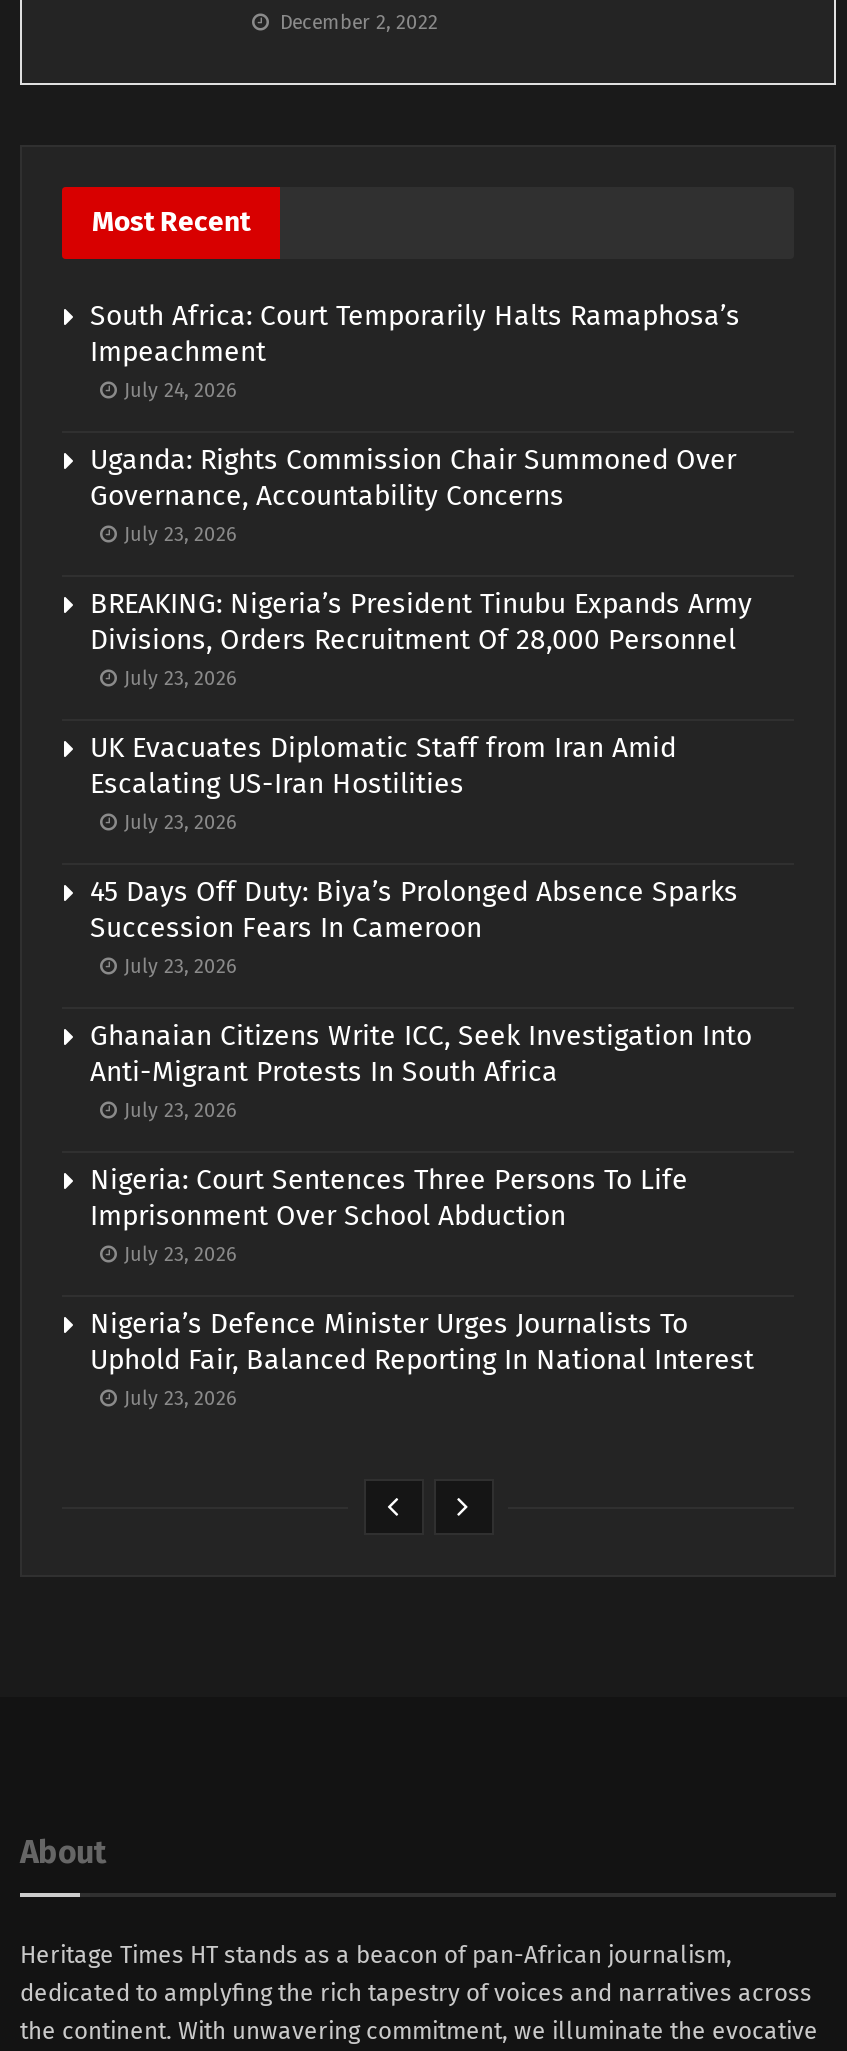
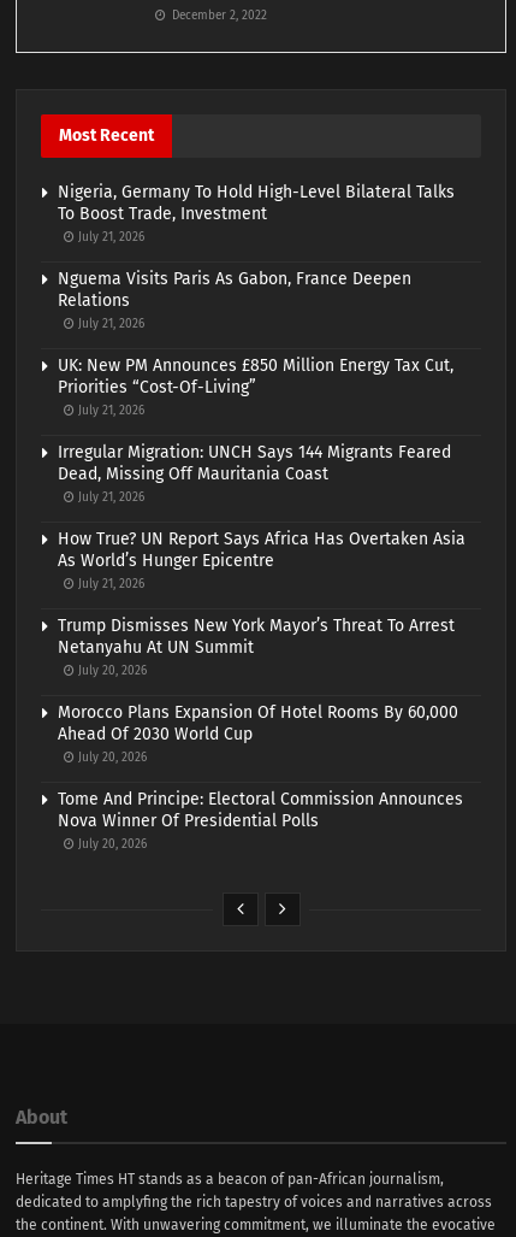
[90,298,740,402] South Africa: Court Temporarily Halts Ramaphosa’s | Impeachment | July 24, 2026 -> [58,182,455,244] Nigeria, Germany To Hold High-Level Bilateral Talks | To Boost Trade, Investment | July 21, 2026
[90,442,736,546] Uganda: Rights Commission Chair Summoned Over | Governance, Accountability Concerns | July 23, 2026 -> [58,268,411,331] Nguema Visits Paris As Gabon, France Deepen | Relations | July 21, 2026
[90,586,752,690] BREAKING: Nigeria’s President Tinubu Expands Army | Divisions, Orders Recruitment Of 28,000 Personnel | July 23, 2026 -> [58,355,453,418] UK: New PM Announces £850 Million Energy Tax Cut, | Priorities “Cost-Of-Living” | July 21, 2026
[90,730,676,834] UK Evacuates Diplomatic Staff from Iran Amid | Escalating US-Iran Hostilities | July 23, 2026 -> [58,442,451,504] Irregular Migration: UNCH Says 144 Migrants Feared | Dead, Missing Off Mauritania Coast | July 21, 2026
[90,874,738,978] 45 Days Off Duty: Biya’s Prolonged Absence Sparks | Succession Fears In Cameroon | July 23, 2026 -> [58,528,465,591] How True? UN Report Says Africa Has Overtaken Asia | As World’s Hunger Epicentre | July 21, 2026
[90,1018,752,1122] Ghanaian Citizens Write ICC, Seek Investigation Into | Anti-Migrant Protests In South Africa | July 23, 2026 -> [58,615,455,678] Trump Dismisses New York Mayor’s Threat To Arrest | Netanyahu At UN Summit | July 20, 2026
[90,1162,688,1266] Nigeria: Court Sentences Three Persons To Life | Imprisonment Over School Abduction | July 23, 2026 -> [58,702,458,764] Morocco Plans Expansion Of Hotel Rooms By 60,000 | Ahead Of 2030 World Cup | July 20, 2026
[90,1306,754,1410] Nigeria’s Defence Minister Urges Journalists To | Uphold Fair, Balanced Reporting In National Interest | July 23, 2026 -> [58,789,463,851] Tome And Principe: Electoral Commission Announces | Nova Winner Of Presidential Polls | July 20, 2026

